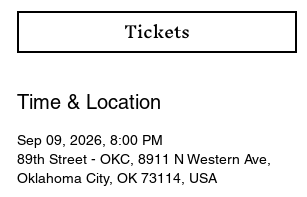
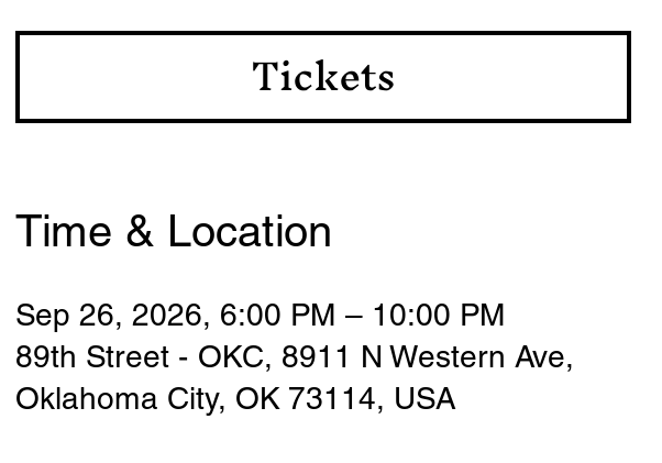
[17,132,163,148] Sep 09, 2026, 8:00 PM -> [15,297,506,332] Sep 26, 2026, 6:00 PM – 10:00 PM

